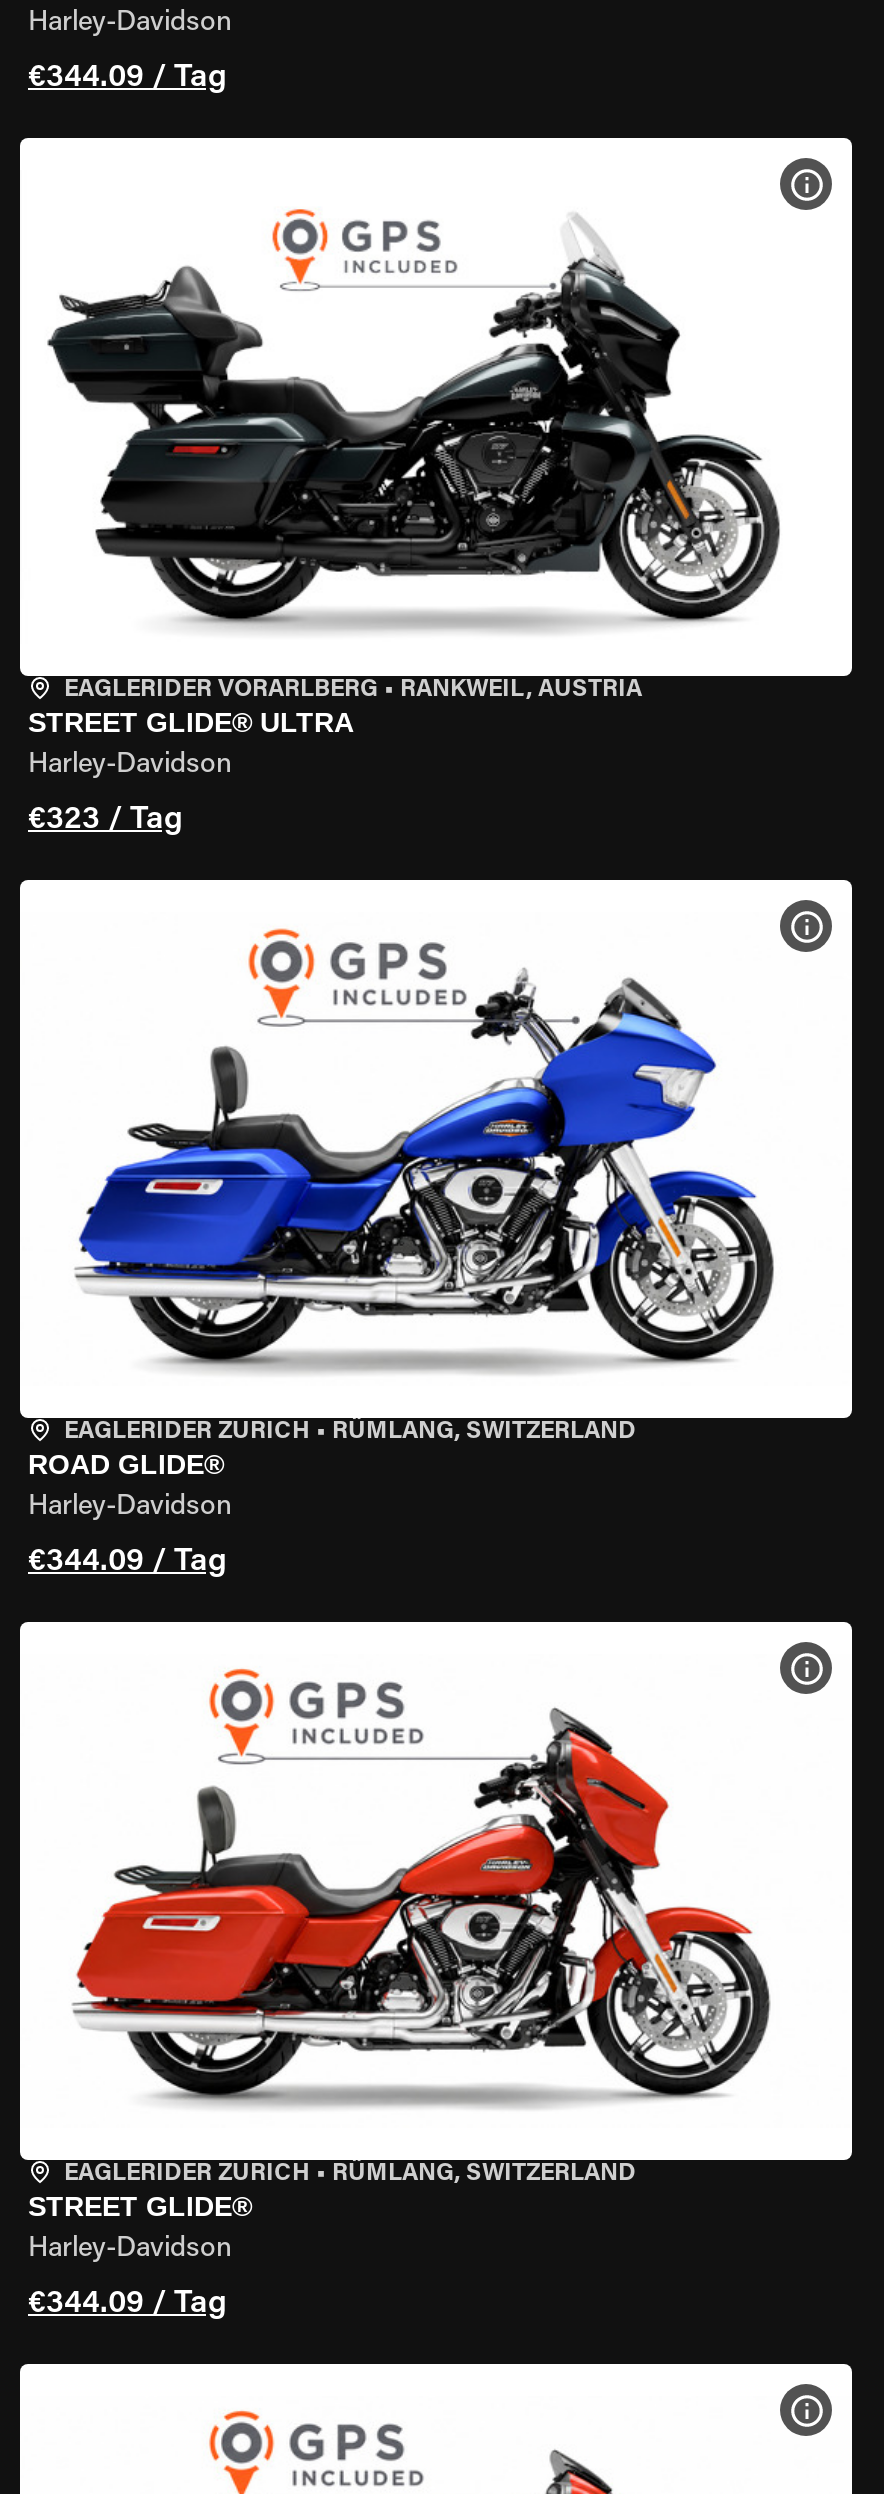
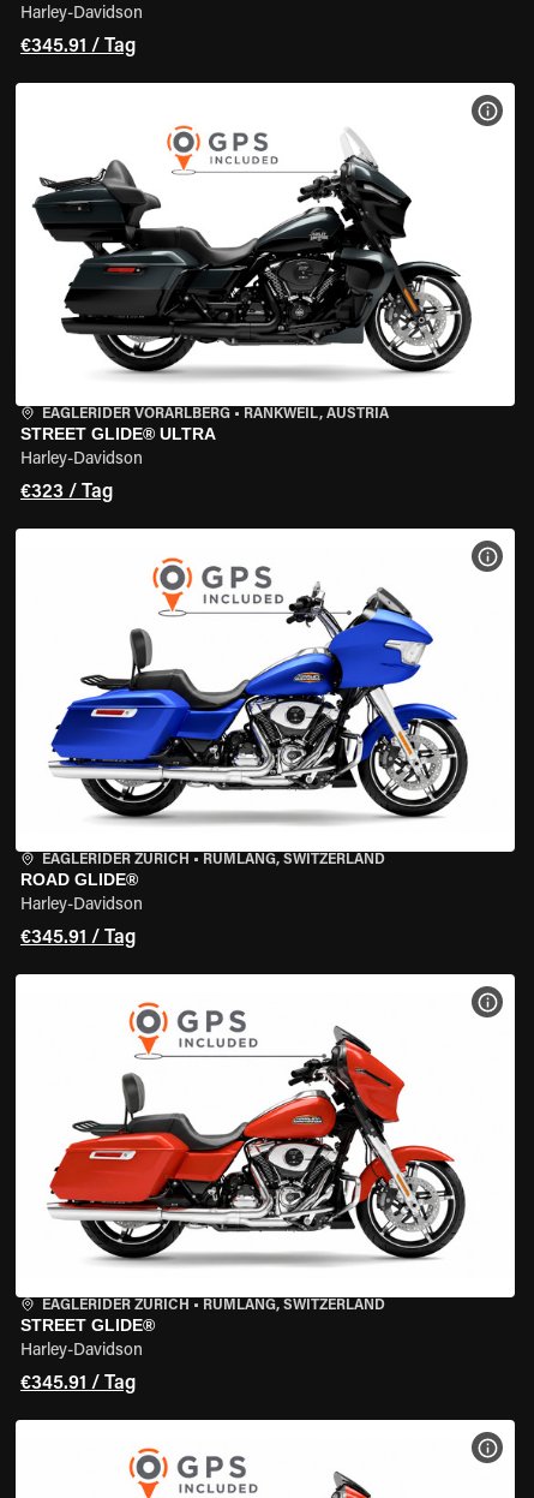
[28,62,226,94] €344.09 / Tag -> [20,37,136,56] €345.91 / Tag
[28,1546,226,1578] €344.09 / Tag -> [20,929,136,948] €345.91 / Tag
[28,2288,226,2320] €344.09 / Tag -> [20,1374,136,1393] €345.91 / Tag

